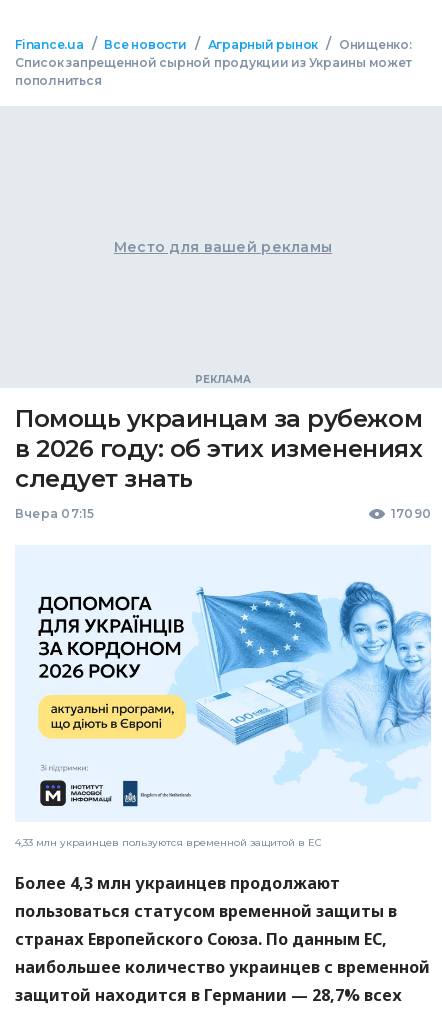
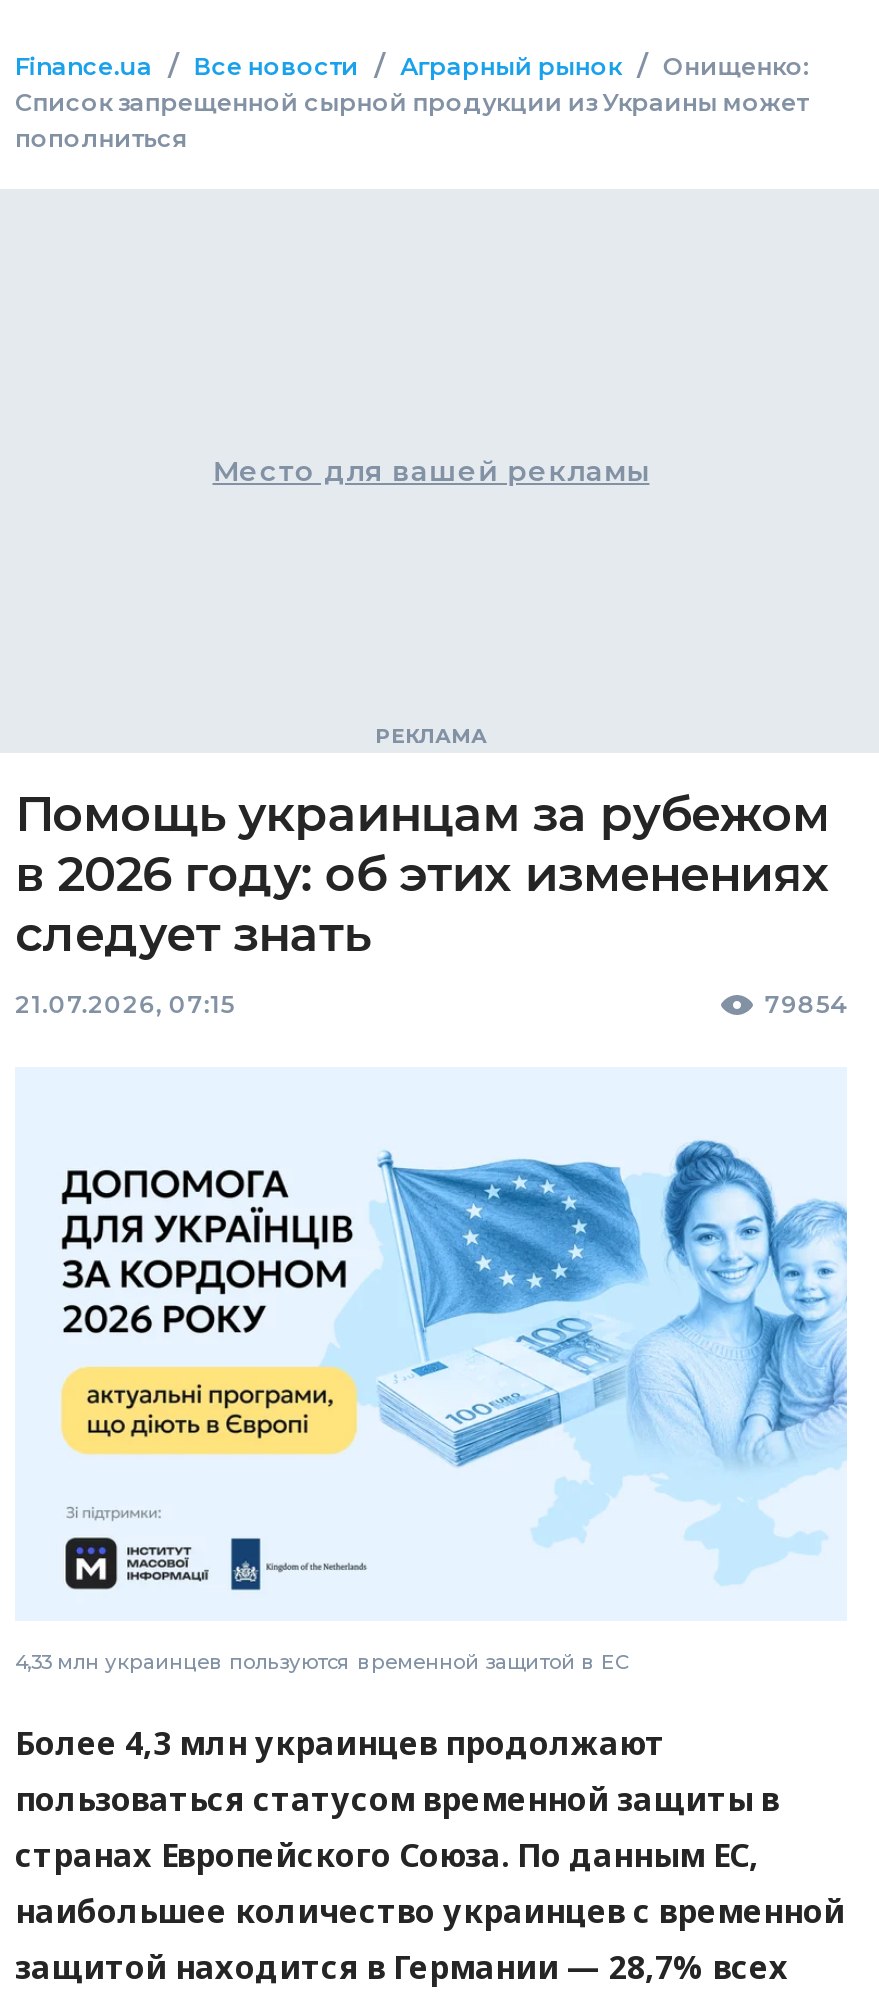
[15,506,431,521] Вчера 07:15 | 17090 -> [15,989,847,1019] 21.07.2026, 07:15 | 79854

